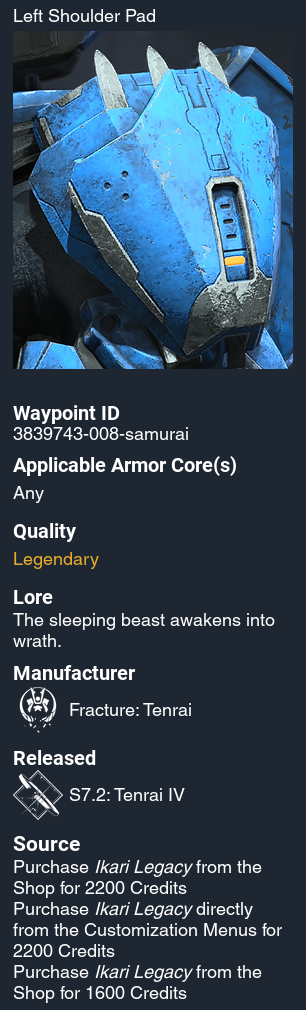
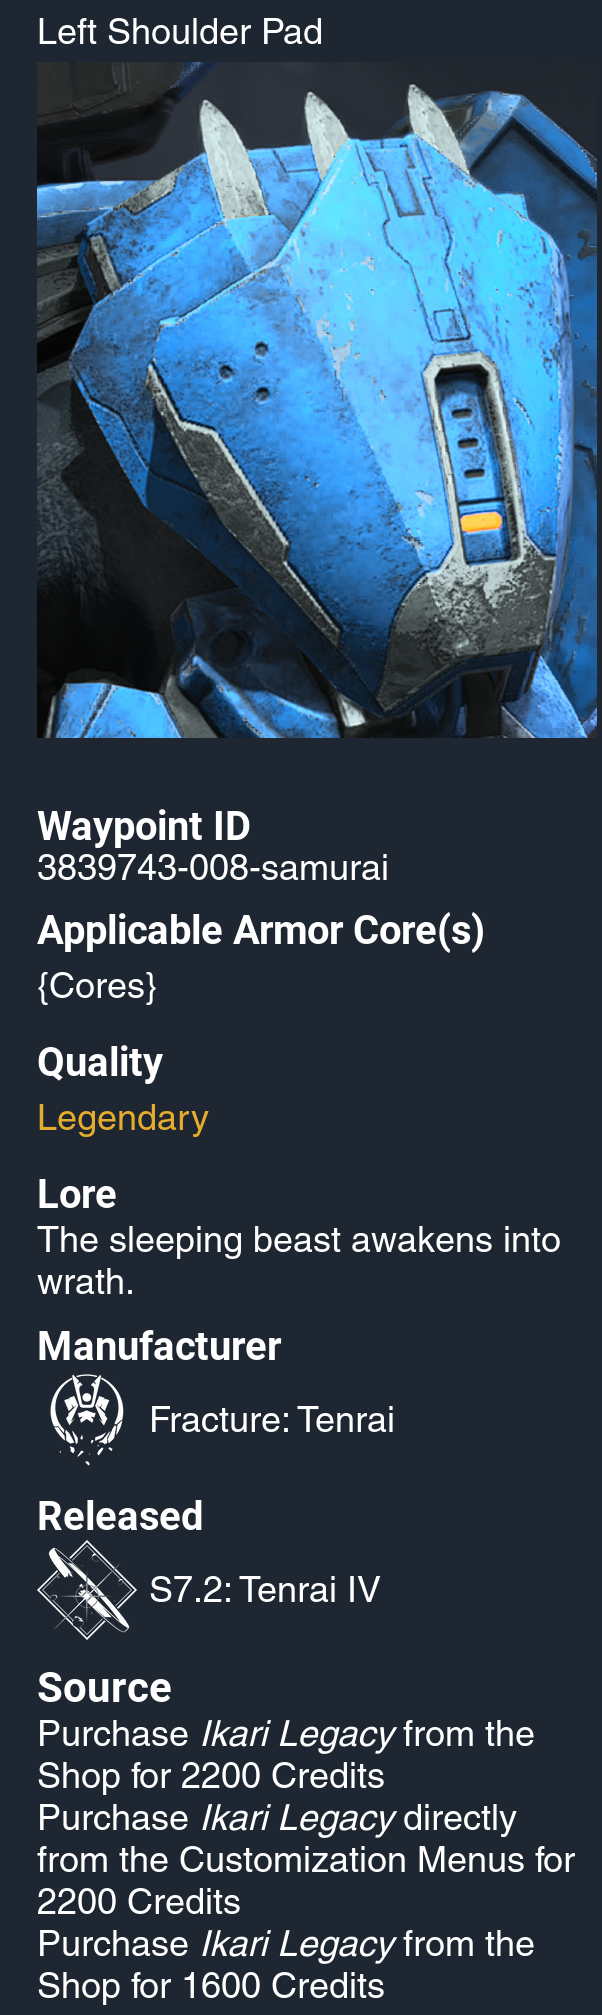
[13,482,44,503] Any -> [37,964,157,1006] {Cores}

